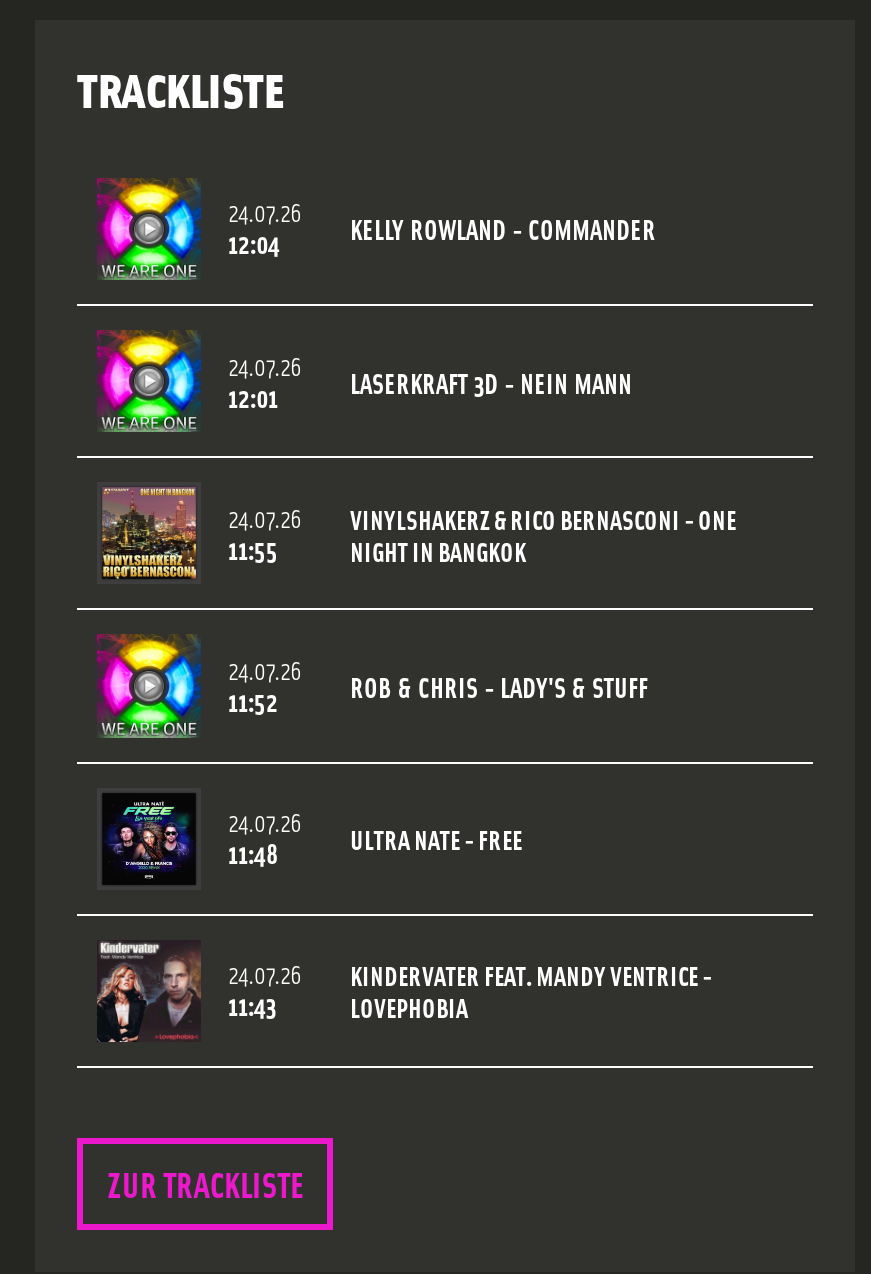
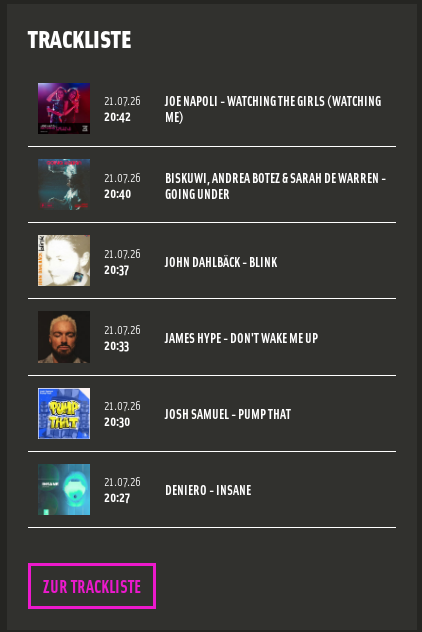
[97,178,656,282] [image] | 24.07.26 | 12:04 | KELLY ROWLAND - COMMANDER -> [37,82,140,134] [image] | 21.07.26 | 20:42
[97,330,199,434] [image] -> [38,158,90,210] [image]
[228,347,632,413] 24.07.26 | 12:01 | LASERKRAFT 3D - NEIN MANN -> [164,92,380,125] JOE NAPOLI - WATCHING THE GIRLS (WATCHING | ME)
[97,482,199,584] [image] -> [37,234,90,287] [image]
[228,500,302,566] 24.07.26 | 11:55 -> [103,167,140,200] 21.07.26 | 20:40
[350,502,736,568] VINYLSHAKERZ & RICO BERNASCONI - ONE | NIGHT IN BANGKOK -> [164,168,385,201] BISKUWI, ANDREA BOTEZ & SARAH DE WARREN - | GOING UNDER
[95,632,199,740] [image] -> [38,311,89,363] [image]
[228,652,648,718] 24.07.26 | 11:52 | ROB & CHRIS - LADY'S & STUFF -> [103,244,276,277] 21.07.26 | 20:37 | JOHN DAHLBÄCK - BLINK
[97,788,201,890] [image] -> [37,387,91,440] [image]
[228,804,522,870] 24.07.26 | 11:48 | ULTRA NATE - FREE -> [103,320,317,353] 21.07.26 | 20:33 | JAMES HYPE - DON'T WAKE ME UP
[97,940,201,1042] [image] -> [38,463,91,516] [image]
[228,957,302,1023] 24.07.26 | 11:43 -> [103,396,290,429] 21.07.26 | 20:30 | JOSH SAMUEL - PUMP THAT
[350,959,712,1025] KINDERVATER FEAT. MANDY VENTRICE - | LOVEPHOBIA -> [103,472,250,505] 21.07.26 | 20:27 | DENIERO - INSANE

